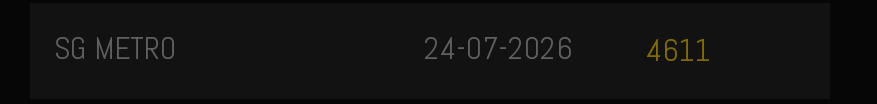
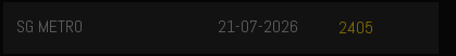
[424,30,572,70] 24-07-2026 -> [218,17,298,38] 21-07-2026
[646,31,710,71] 4611 -> [338,17,373,39] 2405

